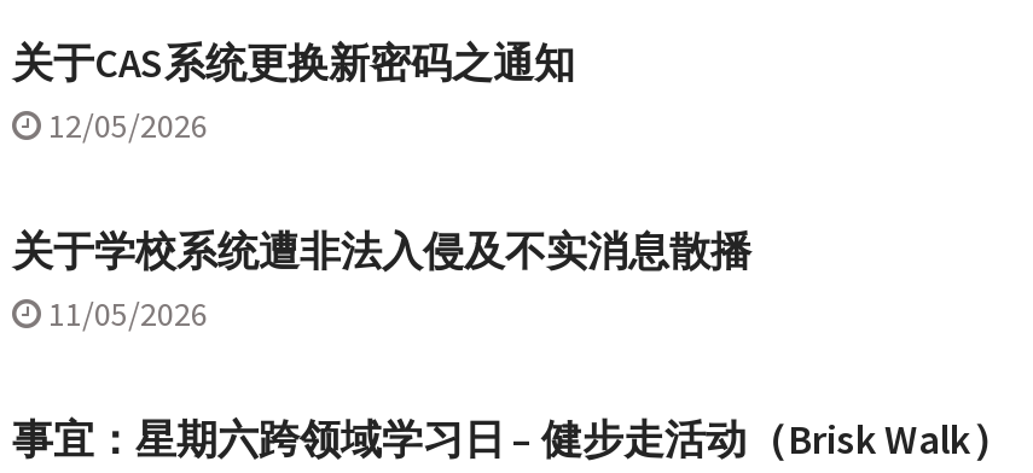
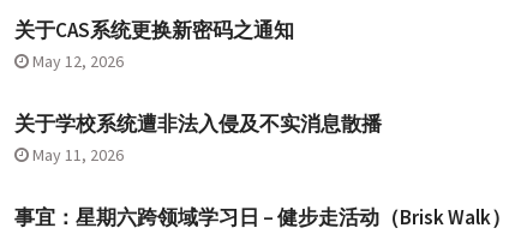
[48,103,208,146] 12/05/2026 -> [32,50,124,71] May 12, 2026
[48,291,208,334] 11/05/2026 -> [32,143,124,165] May 11, 2026

